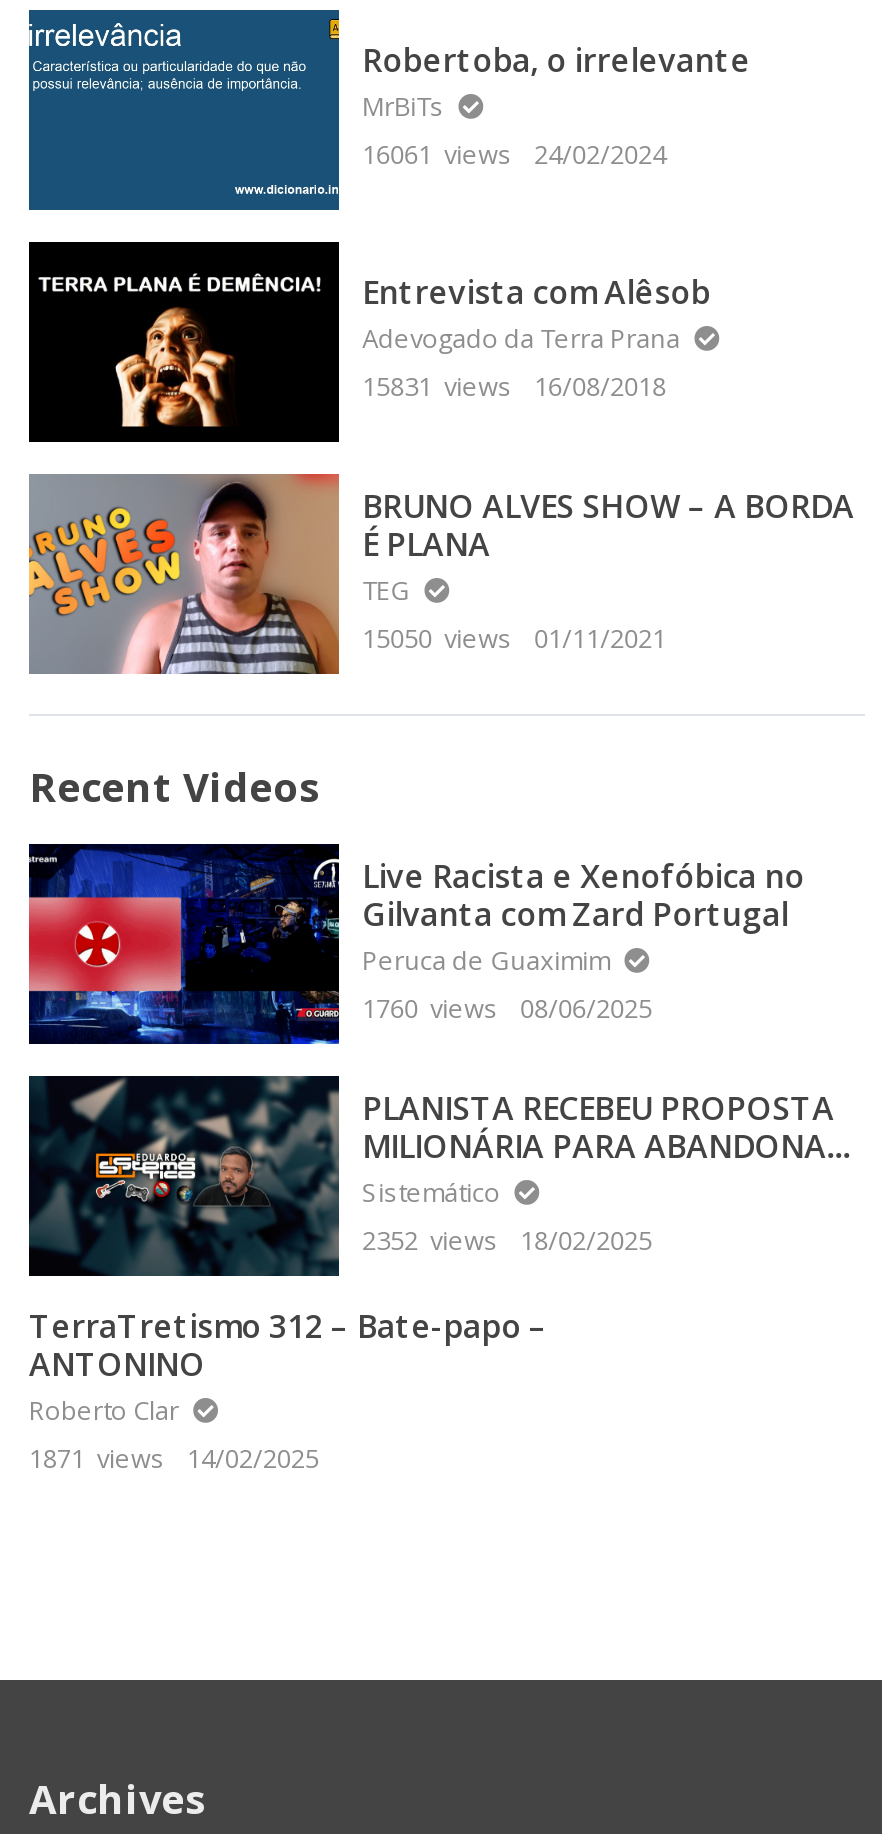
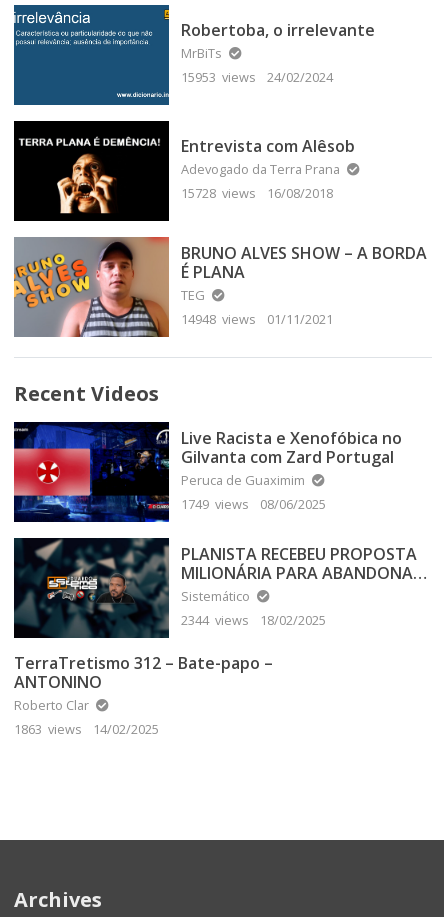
[362,137,666,173] 16061 views 24/02/2024 -> [181,68,333,86] 15953 views 24/02/2024
[362,369,666,405] 15831 views 16/08/2018 -> [181,184,333,202] 15728 views 16/08/2018
[362,620,666,656] 15050 views 01/11/2021 -> [181,310,333,328] 14948 views 01/11/2021
[362,990,652,1026] 1760 views 08/06/2025 -> [181,495,326,513] 1749 views 08/06/2025
[362,1222,652,1258] 2352 views 18/02/2025 -> [181,611,326,629] 2344 views 18/02/2025
[29,1440,319,1476] 1871 views 14/02/2025 -> [14,720,159,738] 1863 views 14/02/2025

